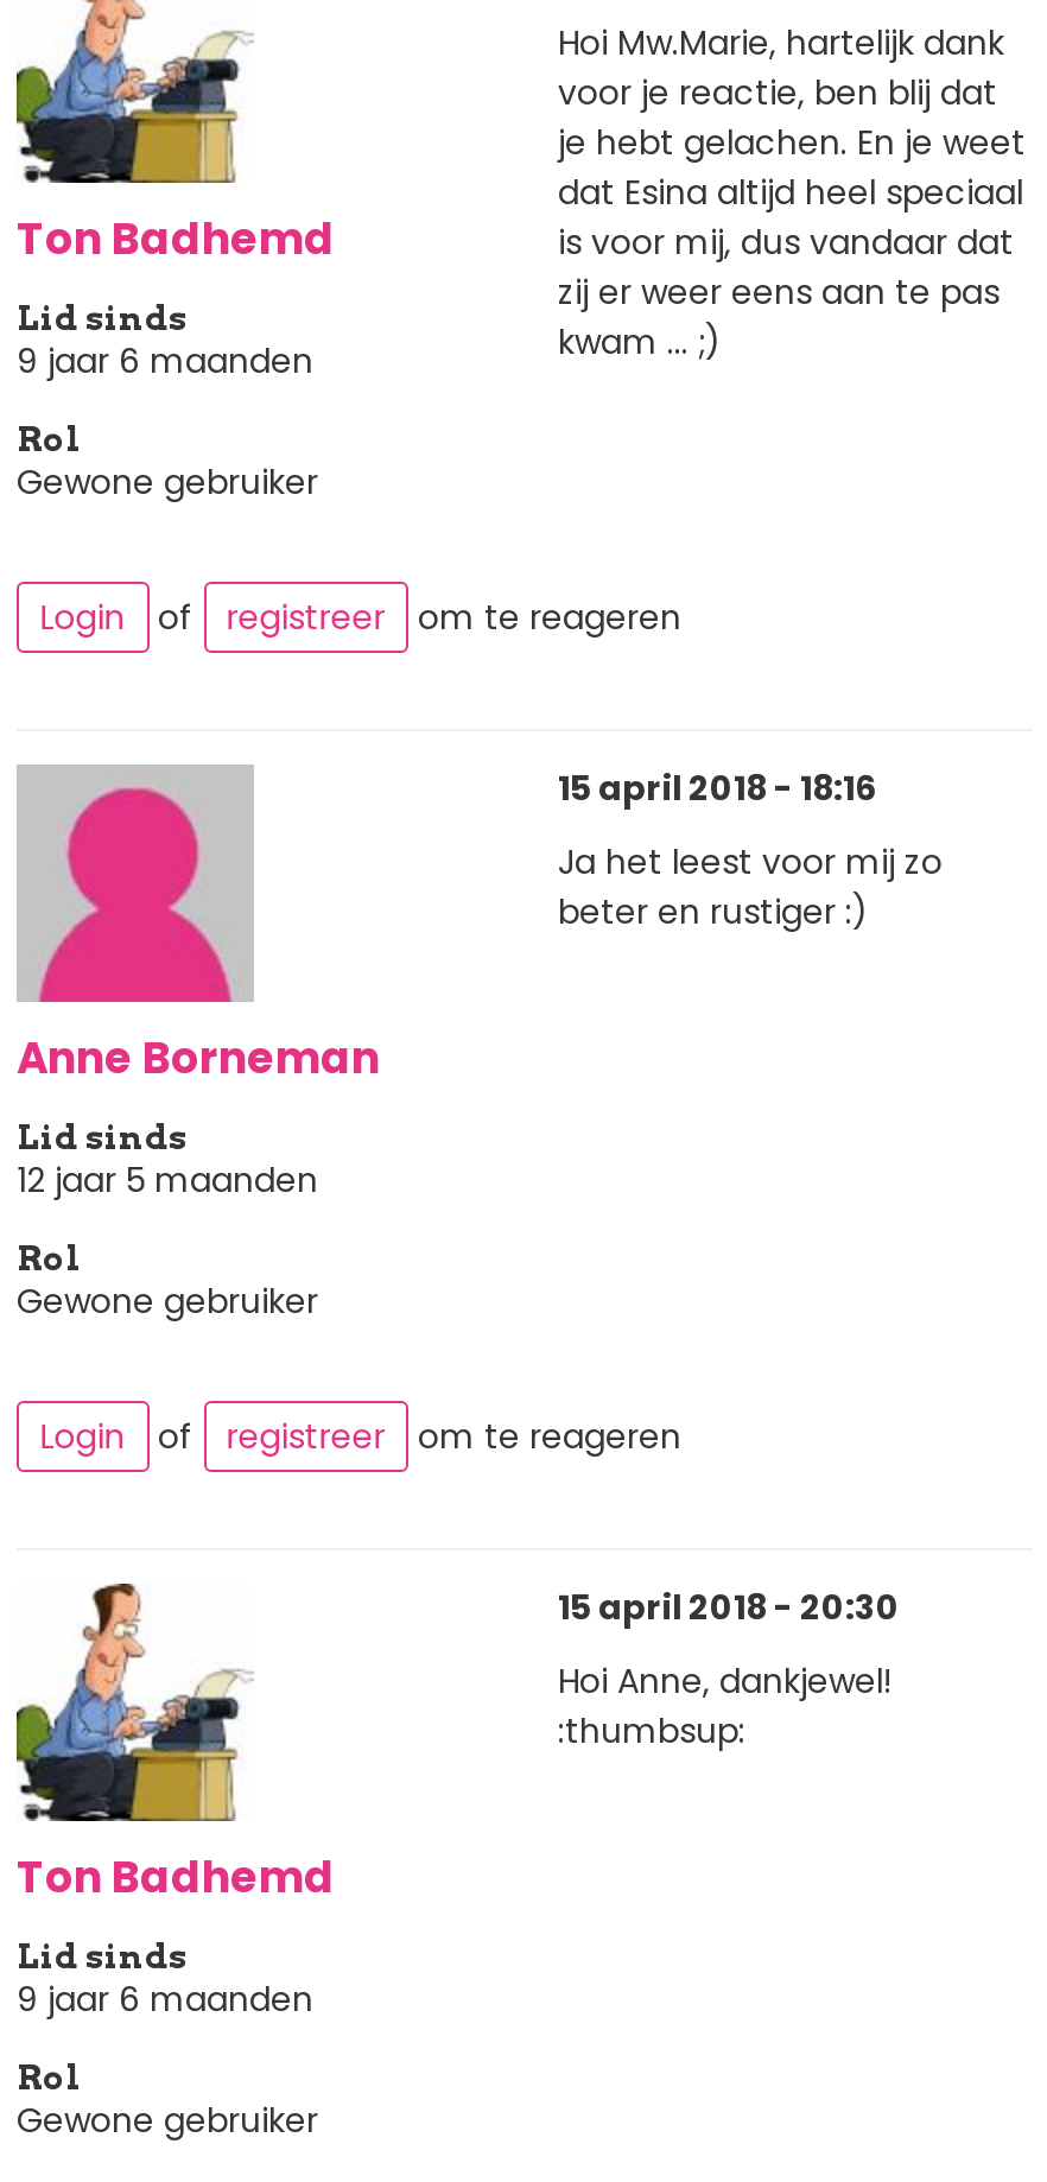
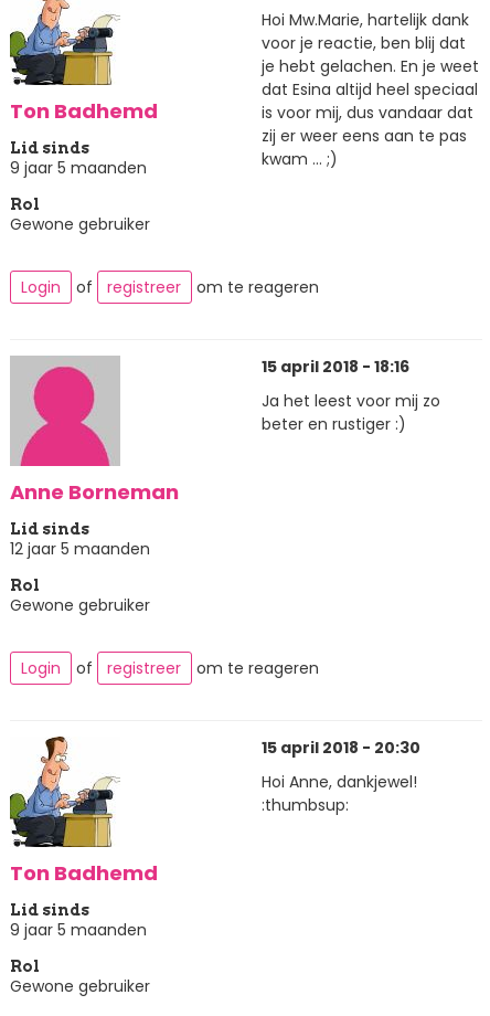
[17,336,313,383] 9 jaar 6 maanden -> [10,156,147,178] 9 jaar 5 maanden
[17,1974,313,2022] 9 jaar 6 maanden -> [10,918,147,940] 9 jaar 5 maanden

